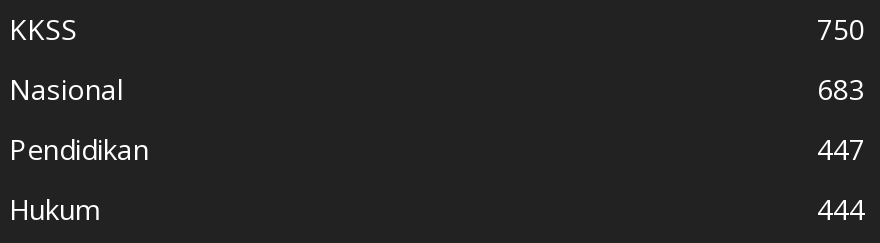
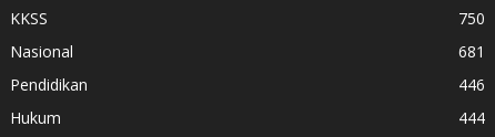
[817,69,865,107] 683 -> [458,41,485,62] 681
[817,129,865,167] 447 -> [458,74,485,95] 446

